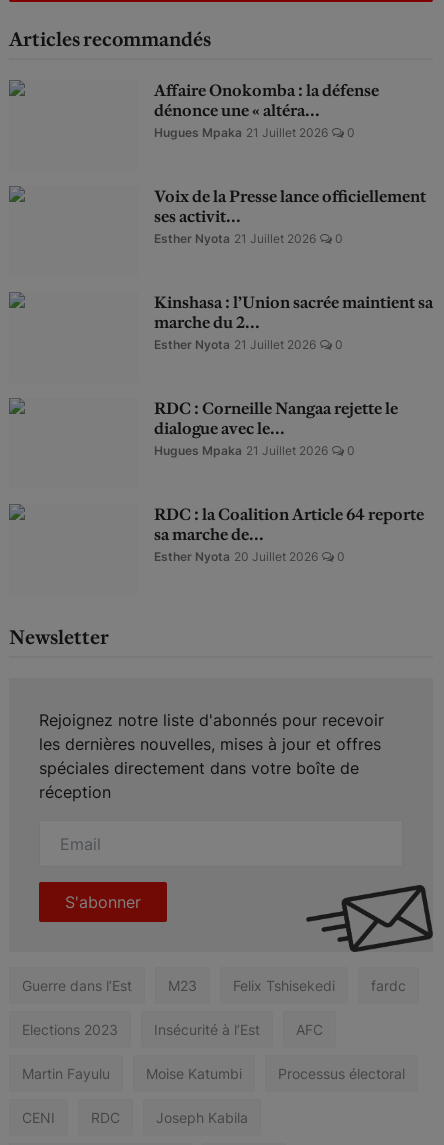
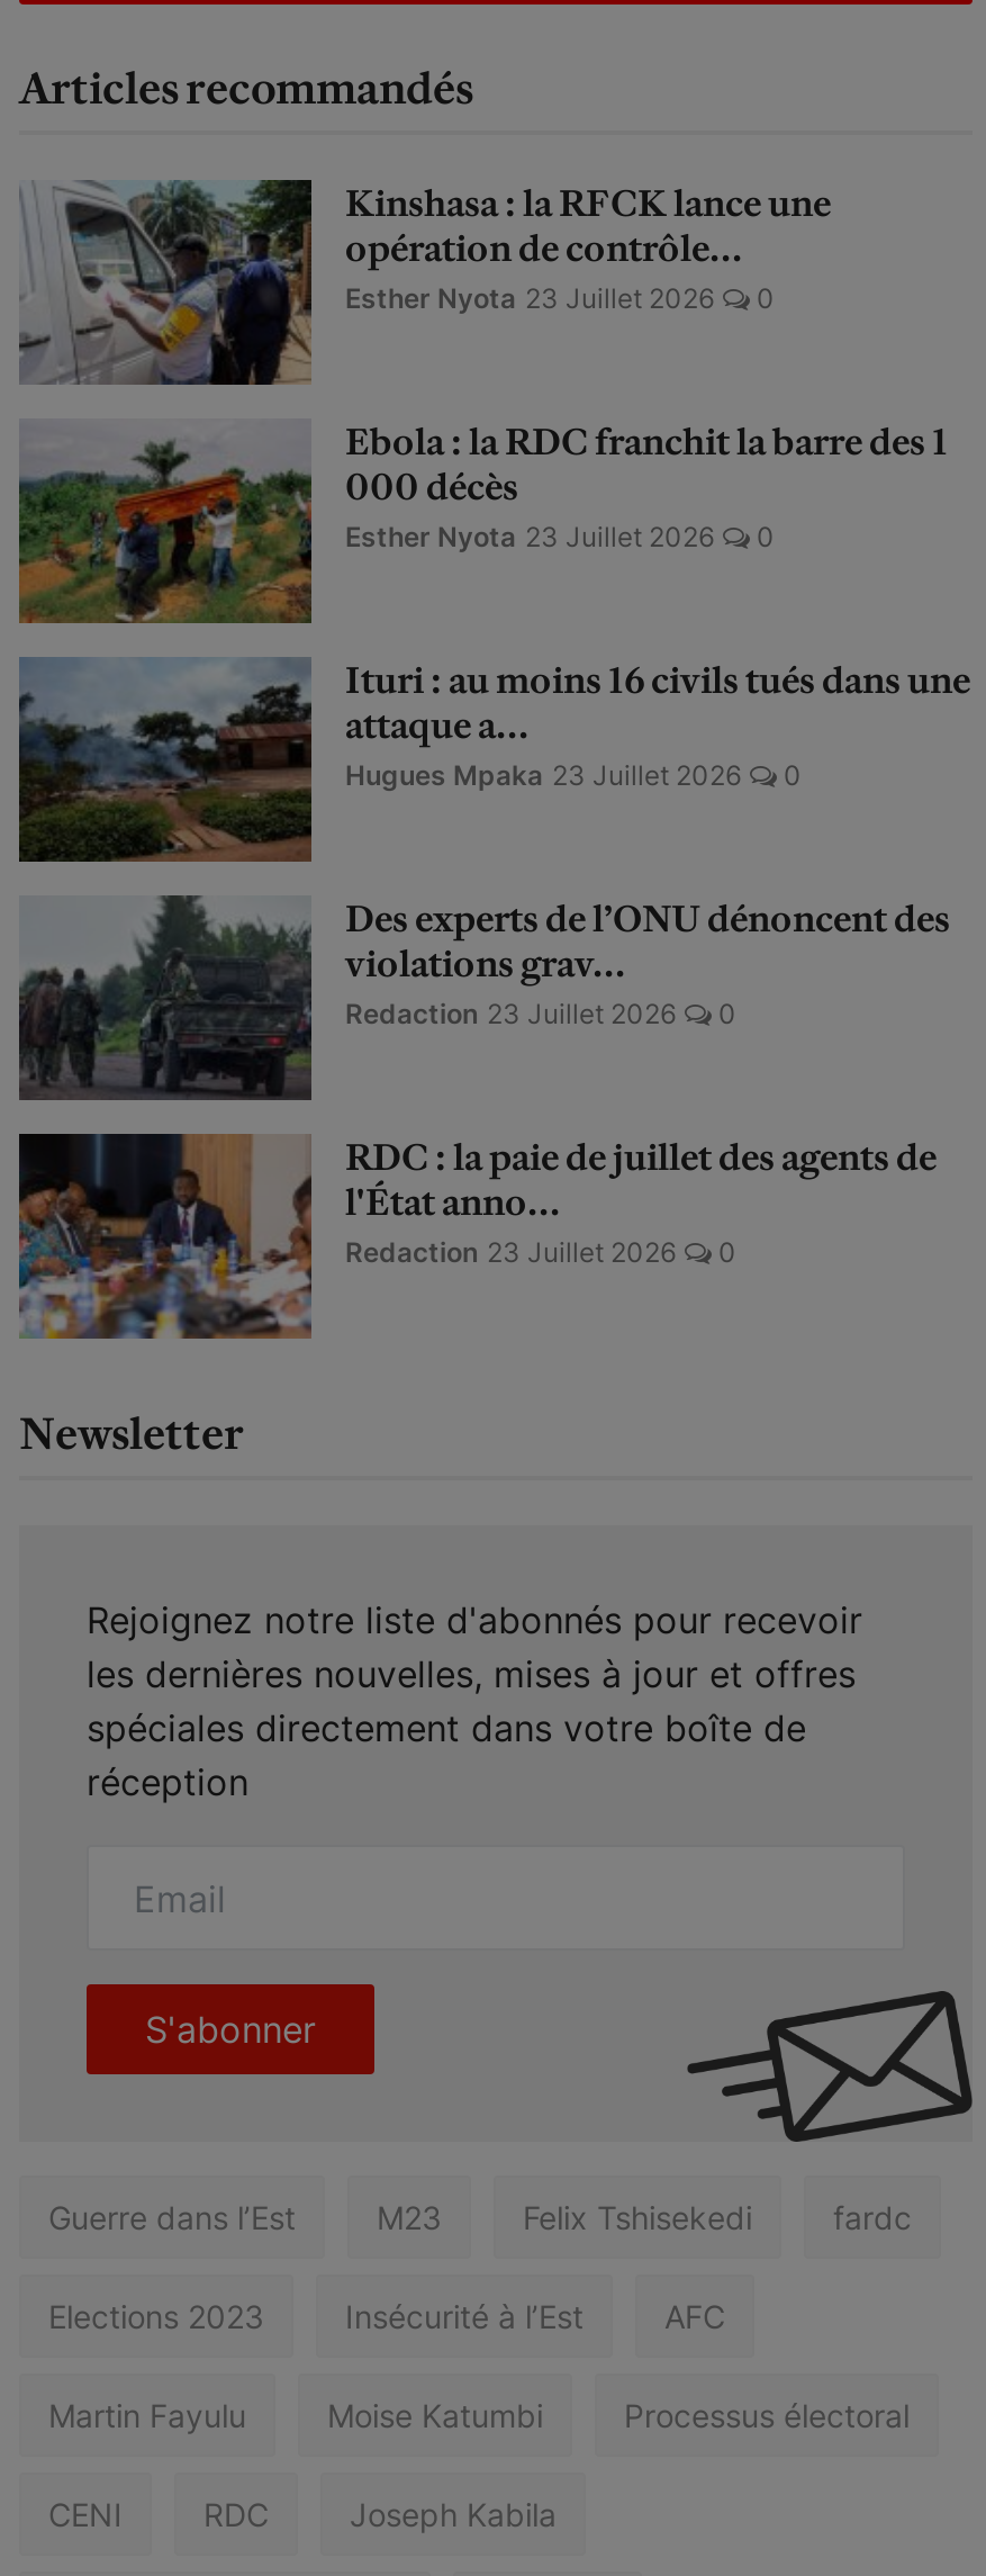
none -> [17,178,314,387] [image]
[154,80,379,140] Affaire Onokomba : la défense | dénonce une « altéra... | Hugues Mpaka 21 Juillet 2026 -> [345,181,831,316] Kinshasa : la RFCK lance une | opération de contrôle... | Esther Nyota 23 Juillet 2026
none -> [17,430,314,625] [image]
[154,186,426,246] Voix de la Presse lance officiellement | ses activit... | Esther Nyota 21 Juillet 2026 -> [345,419,948,554] Ebola : la RDC franchit la barre des 1 | 000 décès | Esther Nyota 23 Juillet 2026
none -> [17,657,314,864] [image]
[154,292,433,352] Kinshasa : l’Union sacrée maintient sa | marche du 2... | Esther Nyota 21 Juillet 2026 -> [345,658,970,793] Ituri : au moins 16 civils tués dans une | attaque a... | Hugues Mpaka 23 Juillet 2026
none -> [17,893,314,1102] [image]
[154,398,398,458] RDC : Corneille Nangaa rejette le | dialogue avec le... | Hugues Mpaka 21 Juillet 2026 -> [345,896,950,1031] Des experts de l’ONU dénoncent des | violations grav... | Redaction 23 Juillet 2026
none -> [17,1132,314,1341] [image]
[154,504,424,564] RDC : la Coalition Article 64 reporte | sa marche de... | Esther Nyota 20 Juillet 2026 -> [345,1135,937,1270] RDC : la paie de juillet des agents de | l'État anno... | Redaction 23 Juillet 2026

